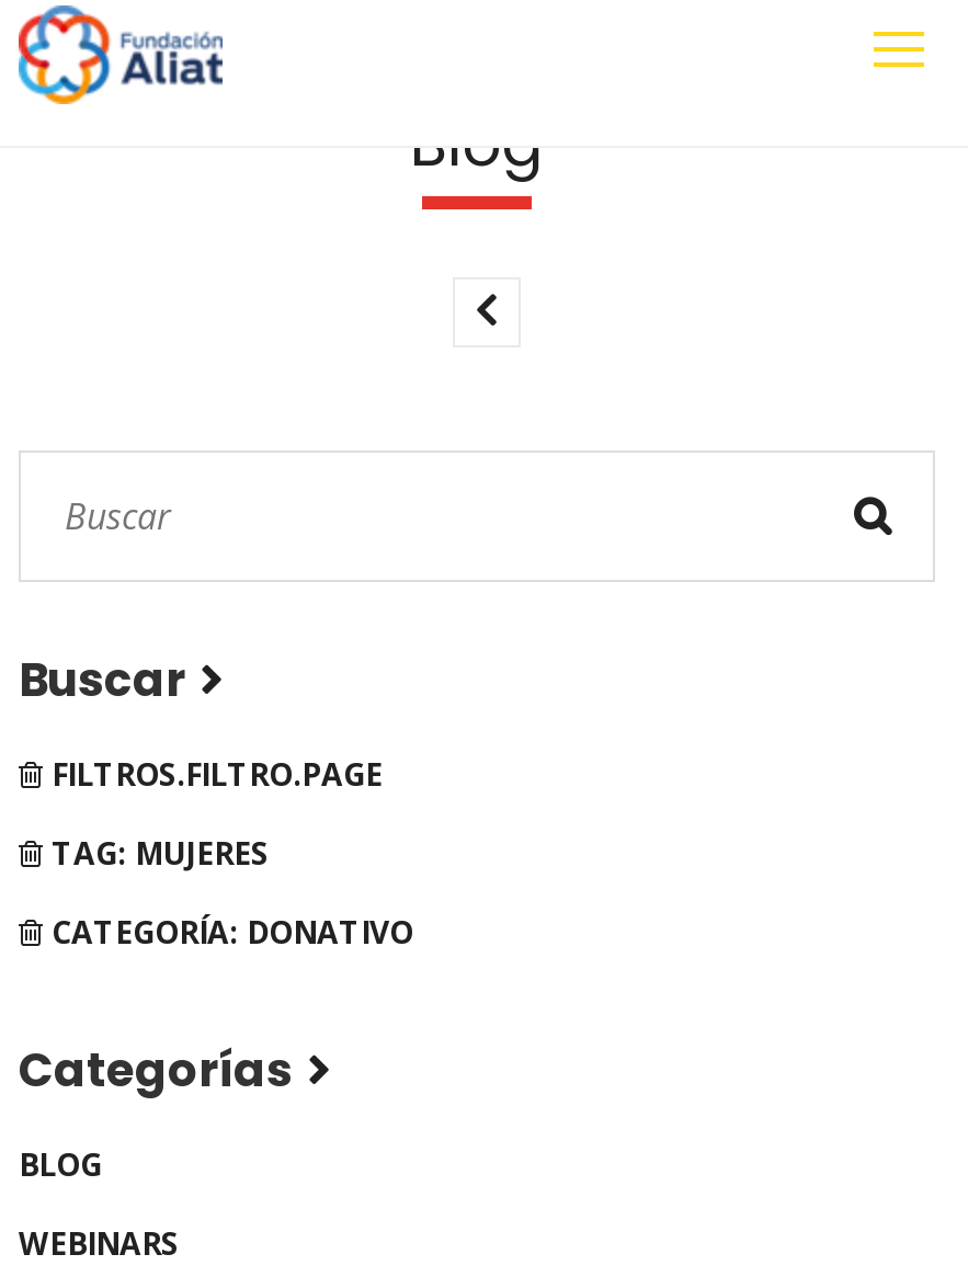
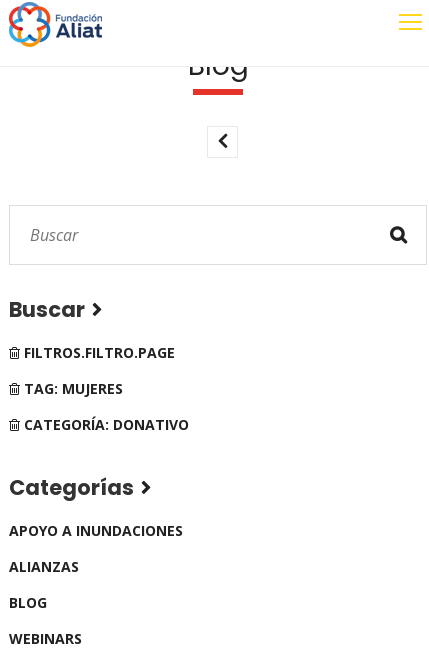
none -> [9,521,183,576] APOYO A INUNDACIONES | ALIANZAS

